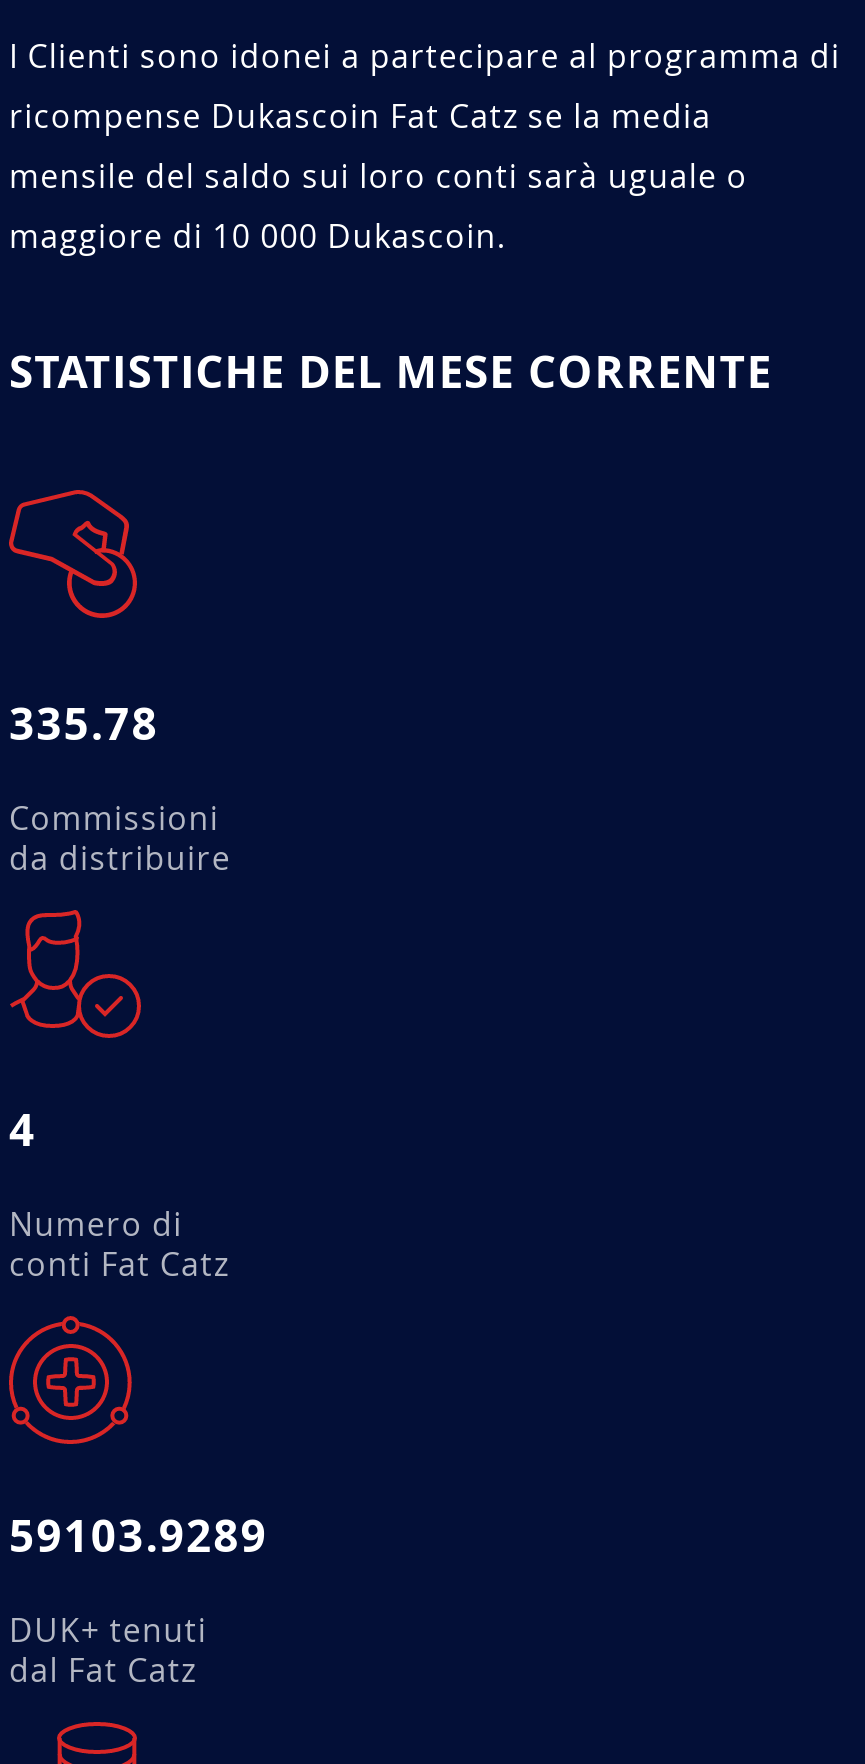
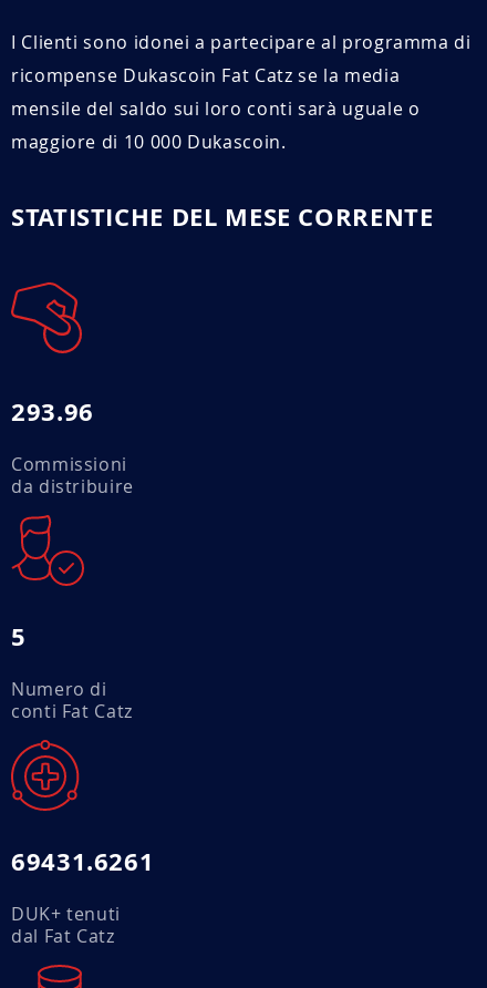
[9,692,159,754] 335.78 -> [11,395,94,429] 293.96
[9,1098,36,1160] 4 -> [11,619,26,654] 5
[9,1504,268,1566] 59103.9289 -> [11,844,154,879] 69431.6261

